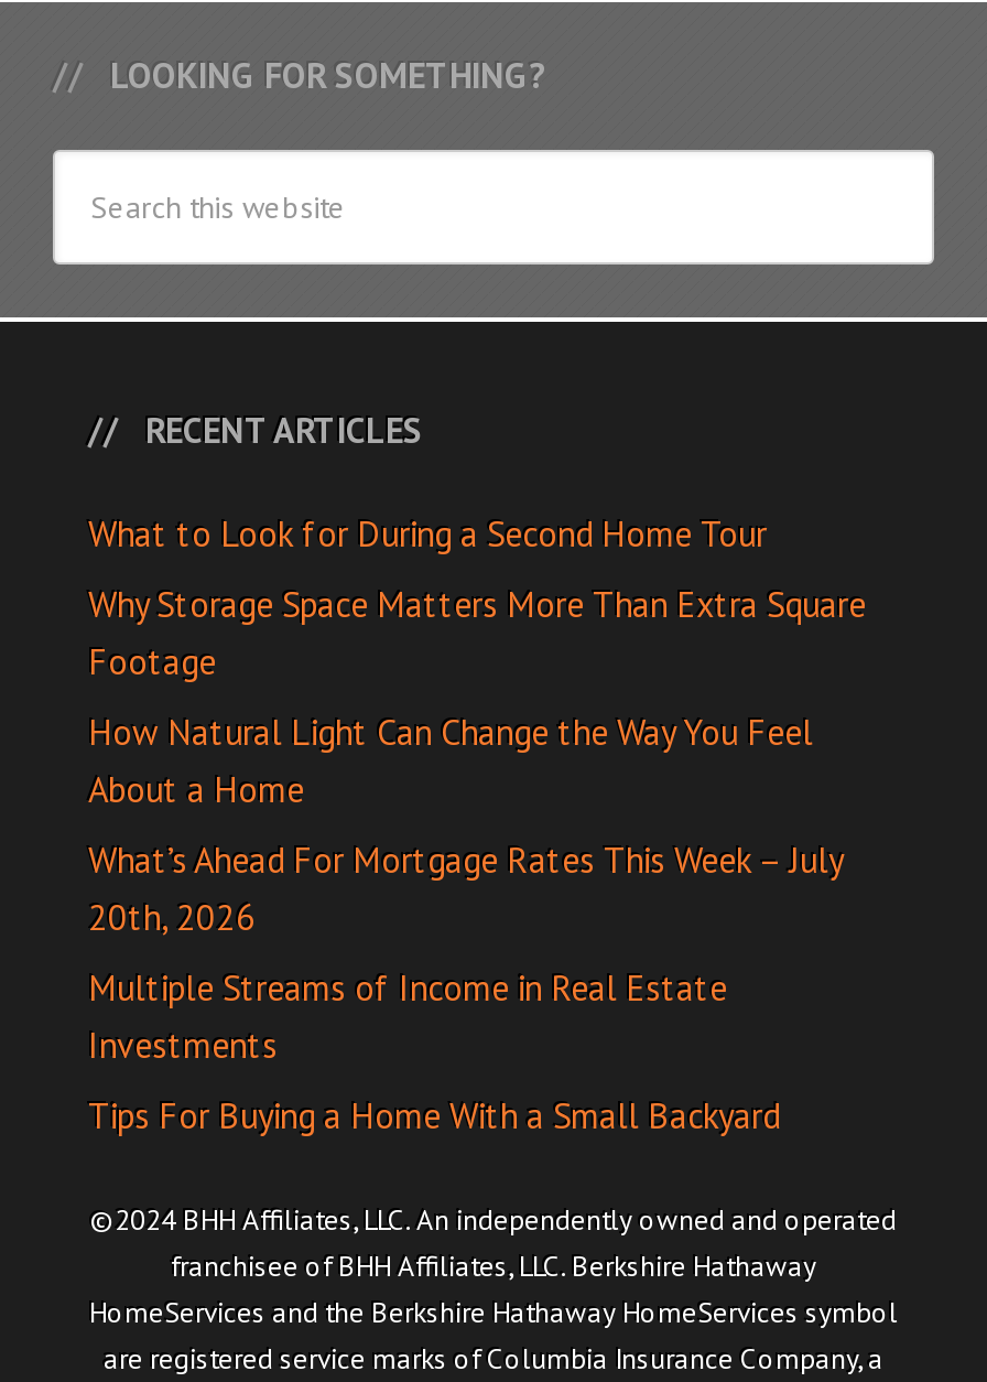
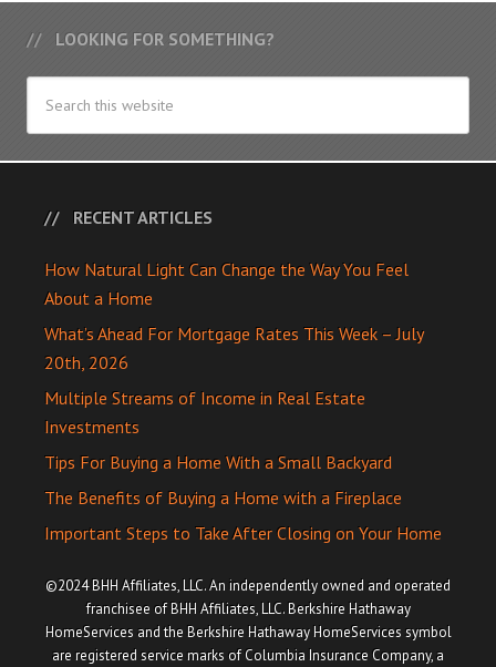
[88,510,866,682] What to Look for During a Second Home Tour | Why Storage Space Matters More Than Extra Square | Footage -> none
moved [88,709,842,1136] -> [44,258,423,473]: How Natural Light Can Change the Way You Feel | About a Home | What’s Ahead For Mortgage Rates This Week – July | 20th, 2026 | Multiple Streams of Income in Real Estate | Investments | Tips For Buying a Home With a Small Backyard
none -> [44,486,442,544] The Benefits of Buying a Home with a Fireplace | Important Steps to Take After Closing on Your Home

